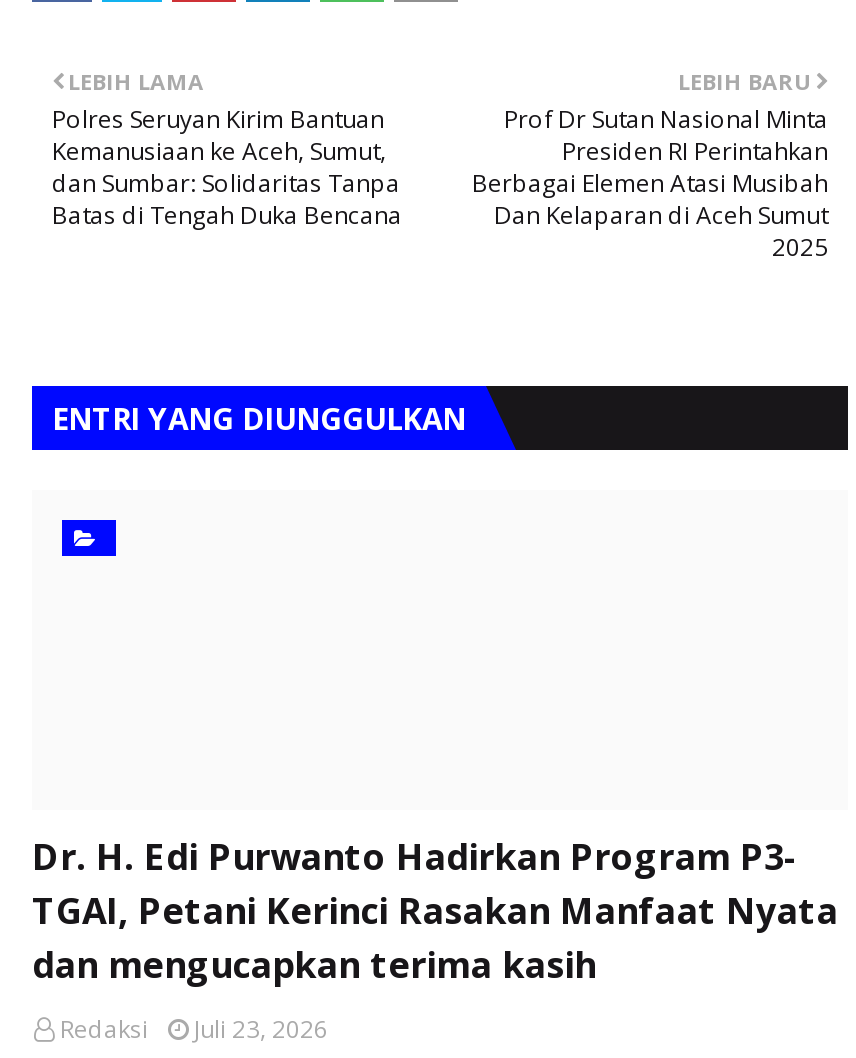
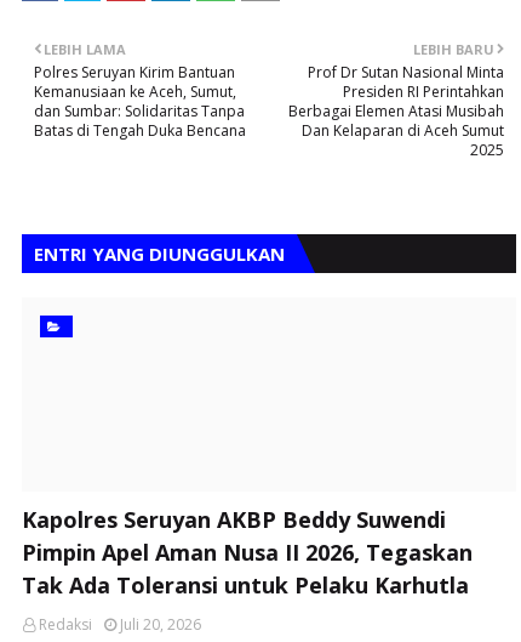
[32,833,838,989] Dr. H. Edi Purwanto Hadirkan Program P3- | TGAI, Petani Kerinci Rasakan Manfaat Nyata | dan mengucapkan terima kasih -> [22,505,473,600] Kapolres Seruyan AKBP Beddy Suwendi | Pimpin Apel Aman Nusa II 2026, Tegaskan | Tak Ada Toleransi untuk Pelaku Karhutla
[60,1013,328,1047] Redaksi Juli 23, 2026 -> [39,615,201,635] Redaksi Juli 20, 2026

